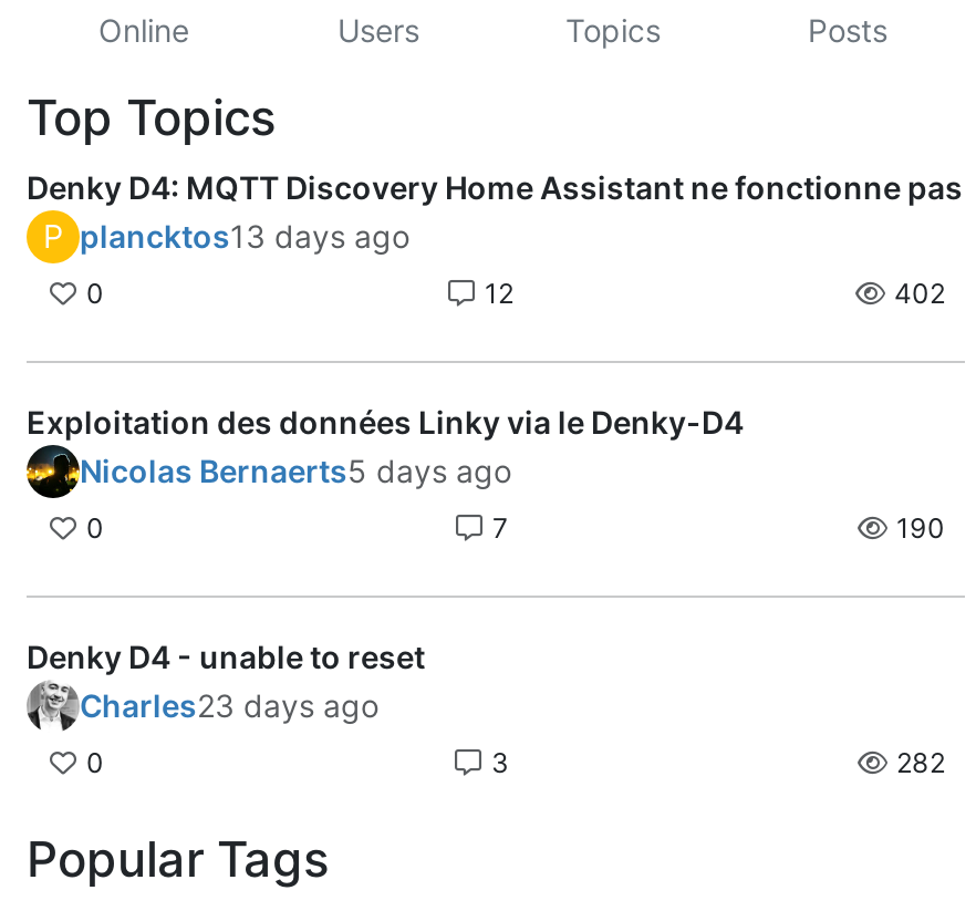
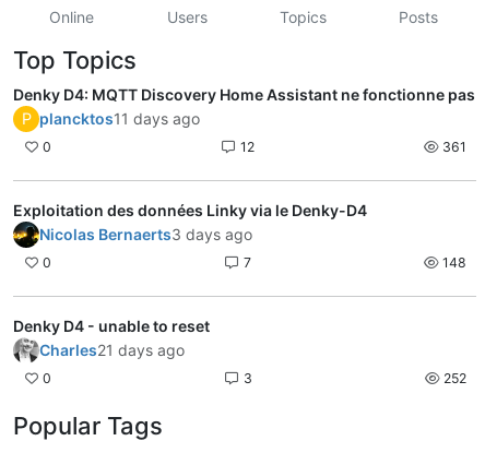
[43,217,409,254] P plancktos13 days ago -> [21,109,200,127] P plancktos11 days ago
[887,276,945,309] 402 -> [439,138,466,155] 361
[80,451,511,489] Nicolas Bernaerts5 days ago -> [39,225,252,243] Nicolas Bernaerts3 days ago
[890,511,945,544] 190 -> [439,254,466,271] 148
[80,686,378,724] Charles23 days ago -> [39,341,185,359] Charles21 days ago
[890,746,945,779] 282 -> [440,370,466,387] 252

